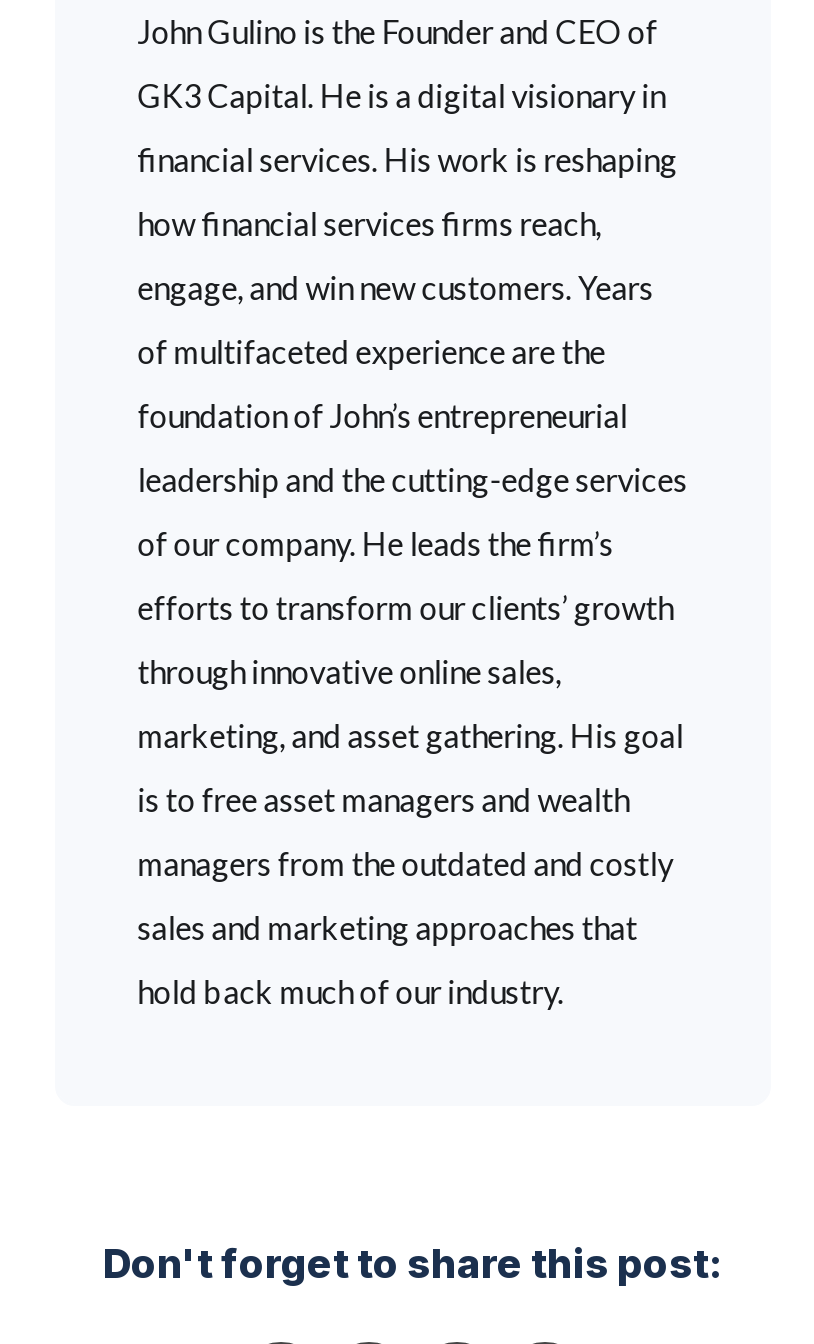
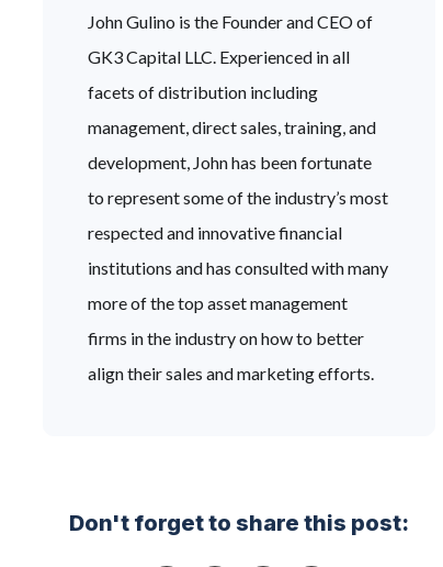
[137,76,687,1010] GK3 Capital. He is a digital visionary in | financial services. His work is reshaping | how financial services firms reach, | engage, and win new customers. Years | of multifaceted experience are the | foundation of John’s entrepreneurial | leadership and the cutting-edge services | of our company. He leads the firm’s | efforts to transform our clients’ growth | through innovative online sales, | marketing, and asset gathering. His goal | is to free asset managers and wealth | managers from the outdated and costly | sales and marketing approaches that | hold back much of our industry. -> [88,46,388,383] GK3 Capital LLC. Experienced in all | facets of distribution including | management, direct sales, training, and | development, John has been fortunate | to represent some of the industry’s most | respected and innovative financial | institutions and has consulted with many | more of the top asset management | firms in the industry on how to better | align their sales and marketing efforts.

